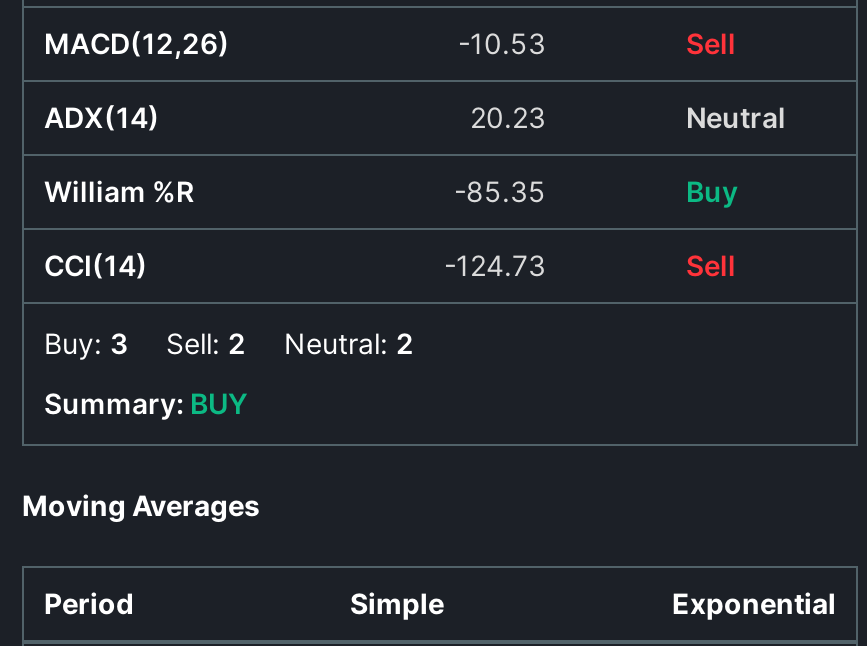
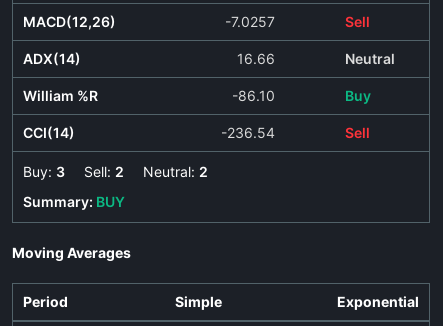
[458,25,546,59] -10.53 -> [225,12,275,29] -7.0257
[470,99,546,133] 20.23 -> [237,49,275,66] 16.66
[454,173,546,207] -85.35 -> [232,86,275,103] -86.10
[444,247,546,281] -124.73 -> [221,123,275,140] -236.54

